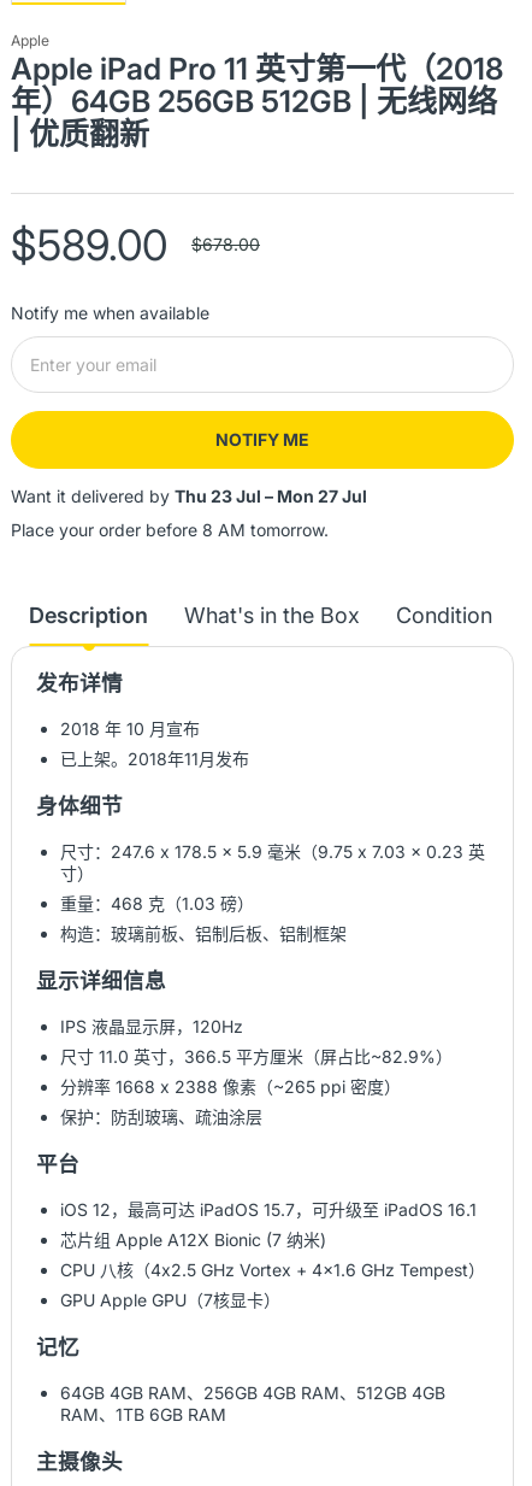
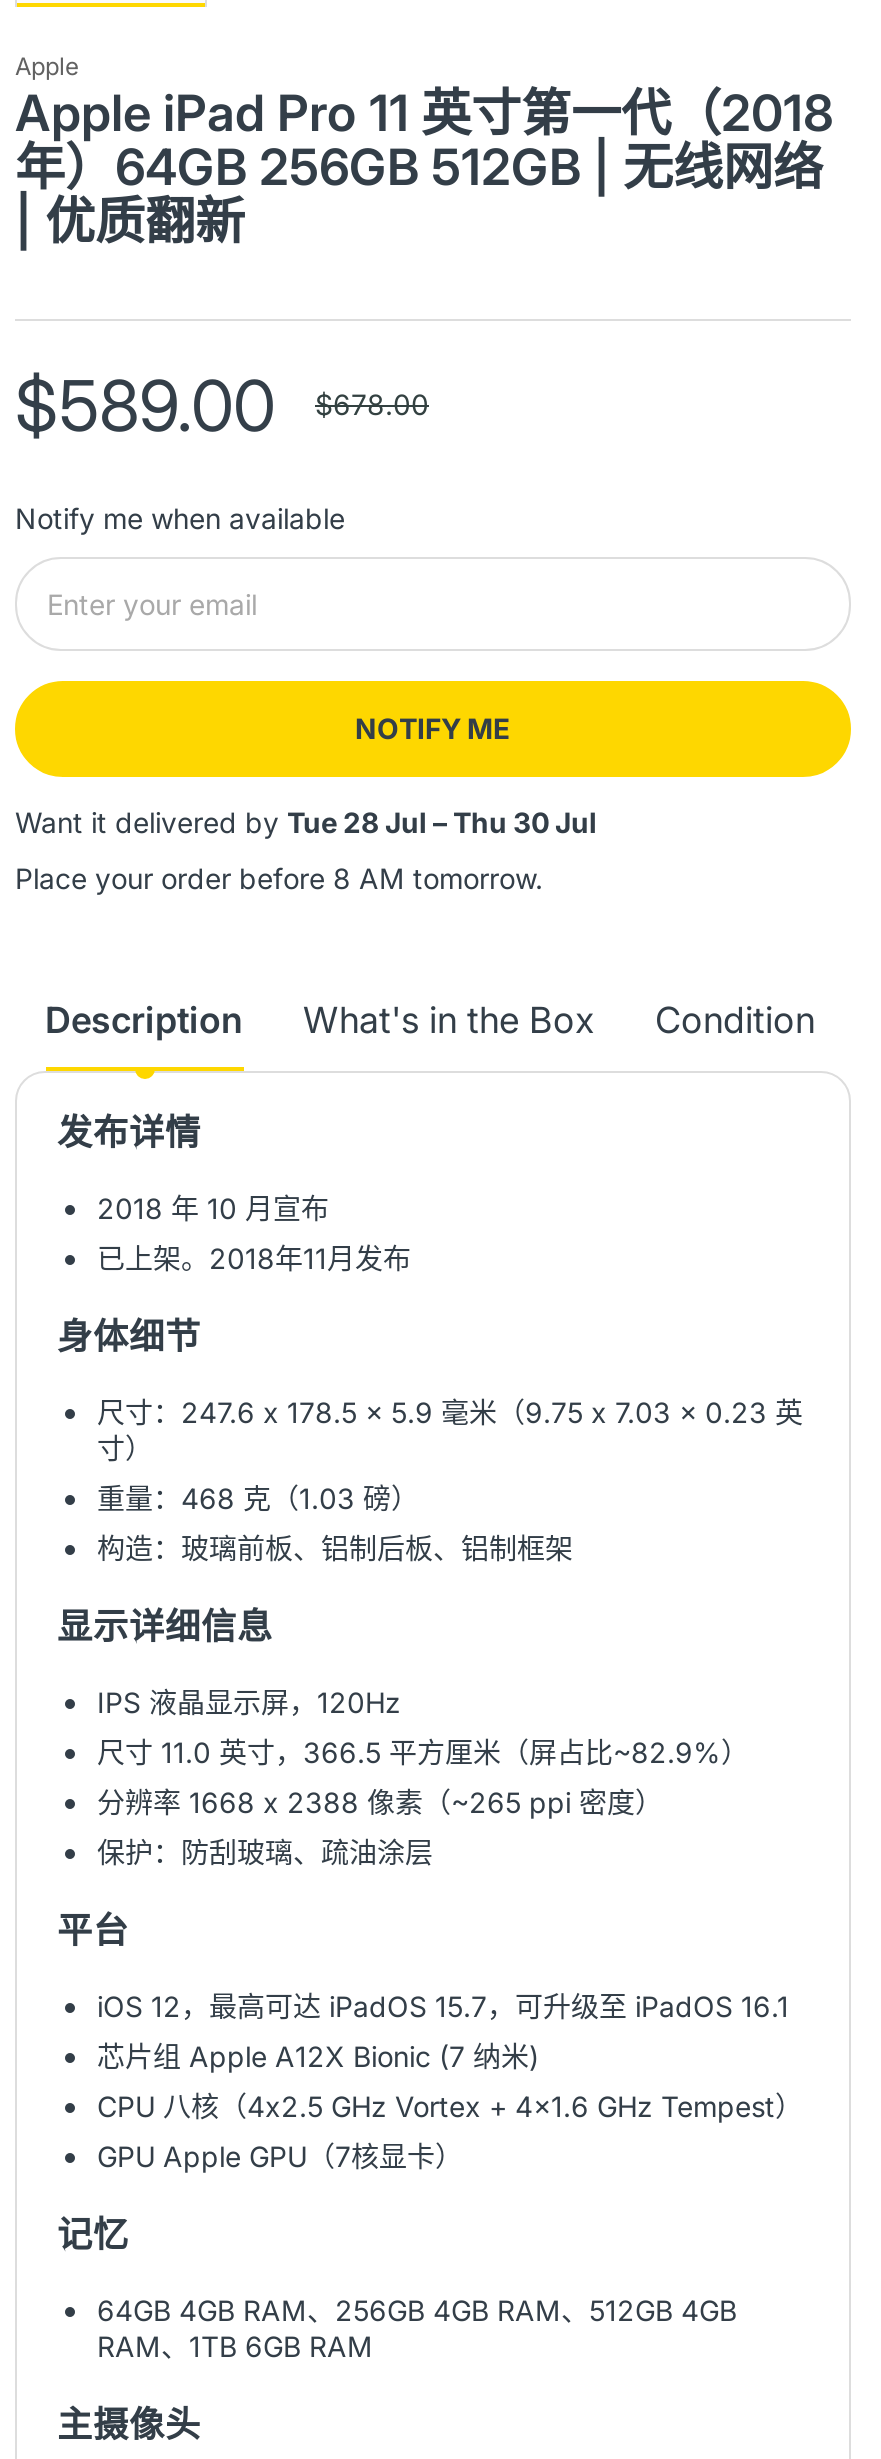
[11,485,367,506] Want it delivered by Thu 23 Jul – Mon 27 Jul -> [15,804,597,838] Want it delivered by Tue 28 Jul – Thu 30 Jul

